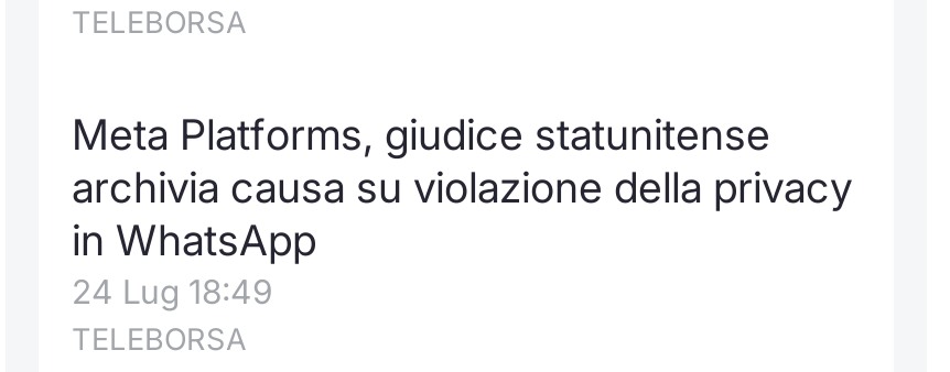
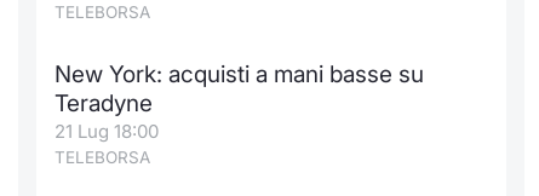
[72,110,852,313] Meta Platforms, giudice statunitense | archivia causa su violazione della privacy | in WhatsApp | 24 Lug 18:49 -> [55,60,424,143] New York: acquisti a mani basse su | Teradyne | 21 Lug 18:00

